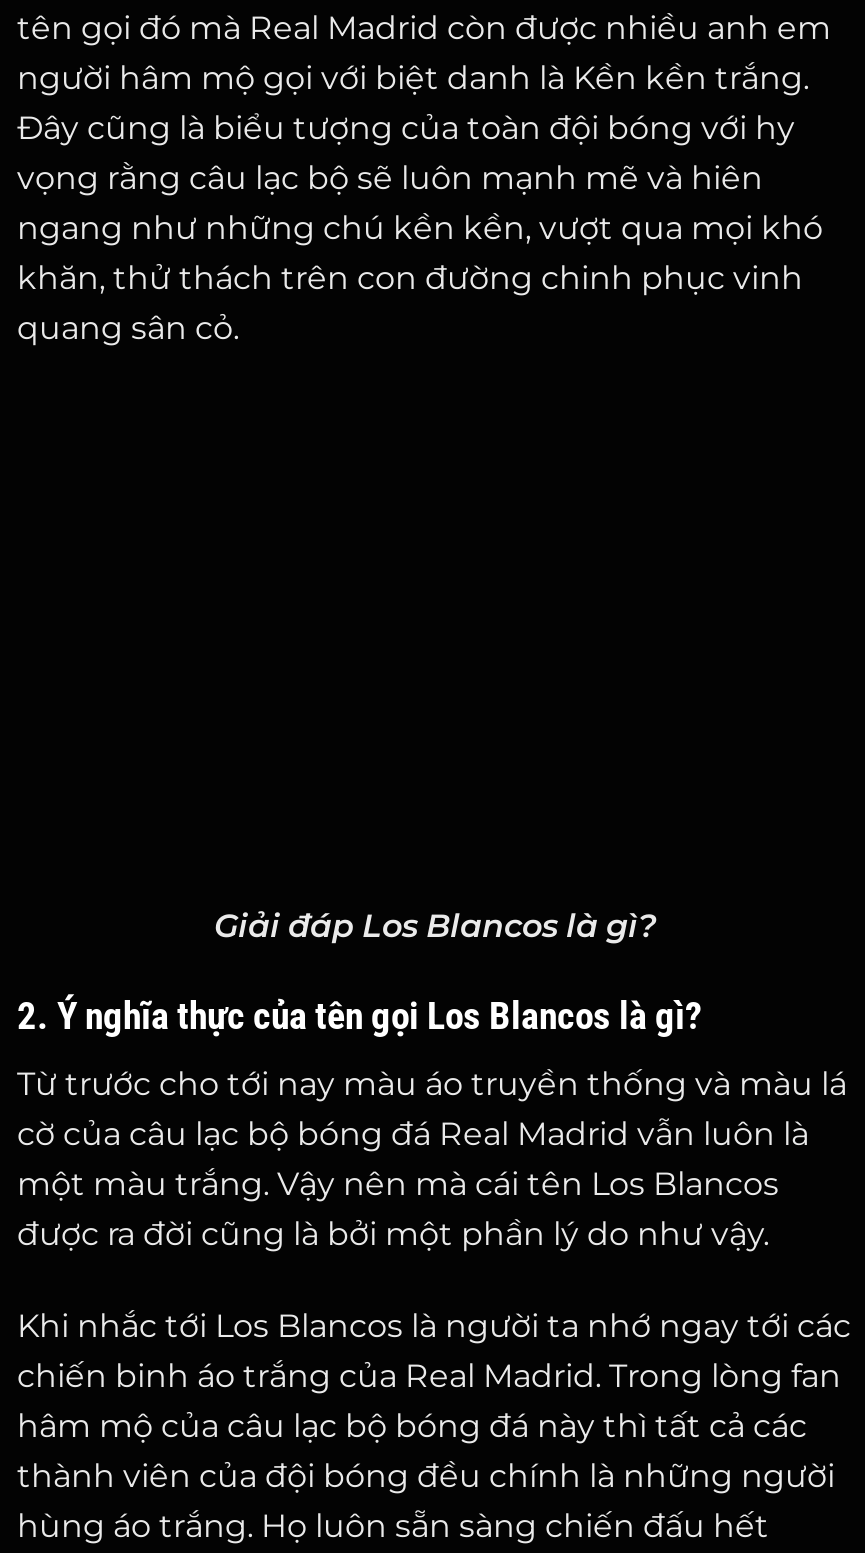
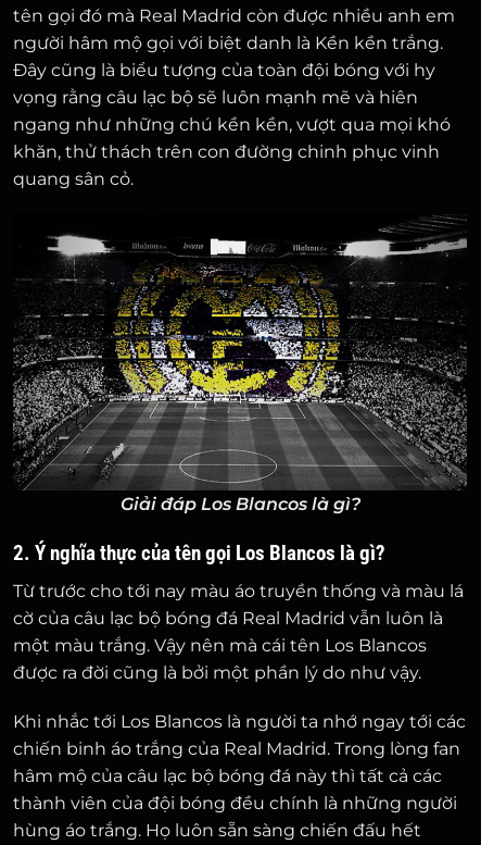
none -> [12,216,468,490] [image]

